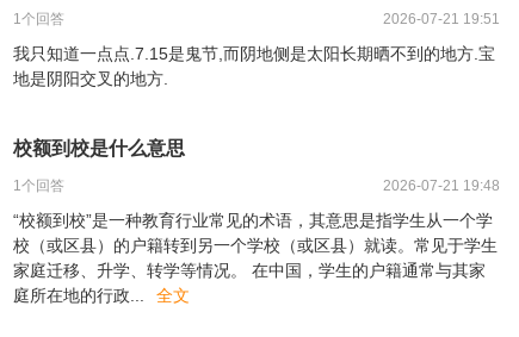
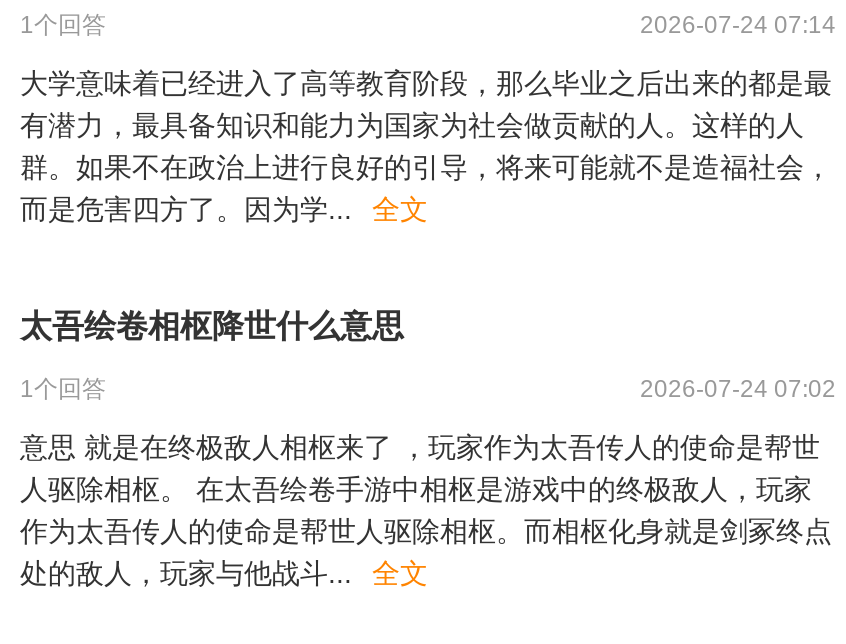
[383,11,500,27] 2026-07-21 19:51 -> [640,11,836,39] 2026-07-24 07:14
[13,44,495,88] 我只知道一点点.7.15是鬼节,而阴地侧是太阳长期晒不到的地方.宝 | 地是阴阳交叉的地方. -> [20,67,832,225] 大学意味着已经进入了高等教育阶段，那么毕业之后出来的都是最 | 有潜力，最具备知识和能力为国家为社会做贡献的人。这样的人 | 群。如果不在政治上进行良好的引导，将来可能就不是造福社会， | 而是危害四方了。因为学... | 全文
[13,138,185,158] 校额到校是什么意思 -> [20,309,404,343] 太吾绘卷相枢降世什么意思
[383,177,500,194] 2026-07-21 19:48 -> [640,375,836,403] 2026-07-24 07:02
[13,211,498,305] “校额到校”是一种教育行业常见的术语，其意思是指学生从一个学 | 校（或区县）的户籍转到另一个学校（或区县）就读。常见于学生 | 家庭迁移、升学、转学等情况。 在中国，学生的户籍通常与其家 | 庭所在地的行政... -> [20,431,832,589] 意思 就是在终极敌人相枢来了 ，玩家作为太吾传人的使命是帮世 | 人驱除相枢。 在太吾绘卷手游中相枢是游戏中的终极敌人，玩家 | 作为太吾传人的使命是帮世人驱除相枢。而相枢化身就是剑冢终点 | 处的敌人，玩家与他战斗...

